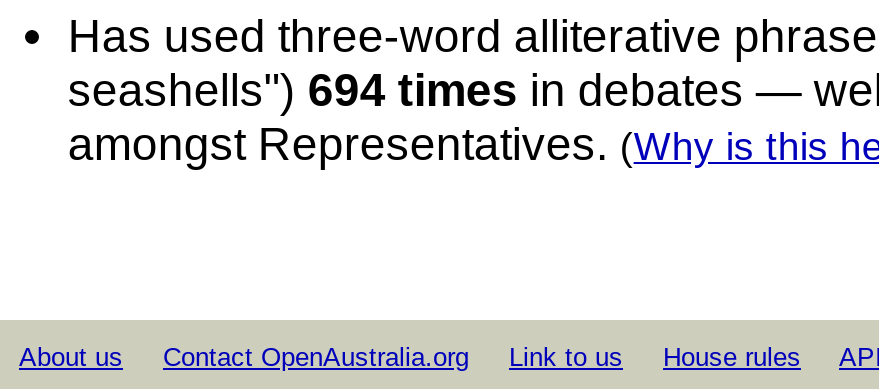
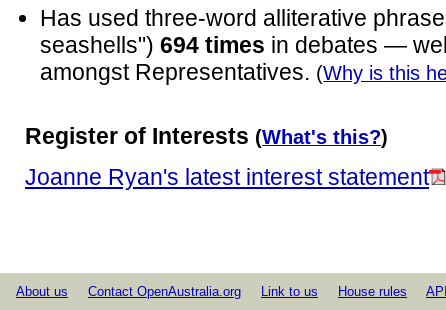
none -> [25,122,429,190] Register of Interests (What's this?) | Joanne Ryan's latest interest statement

